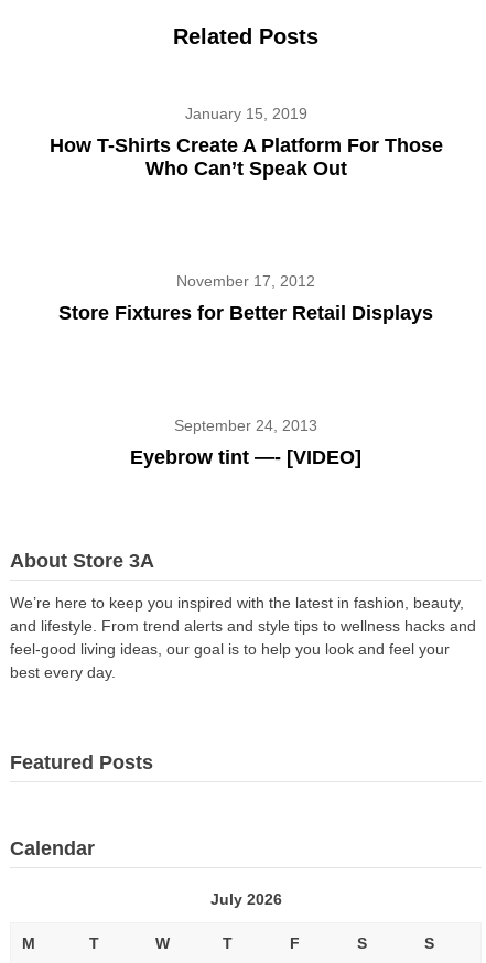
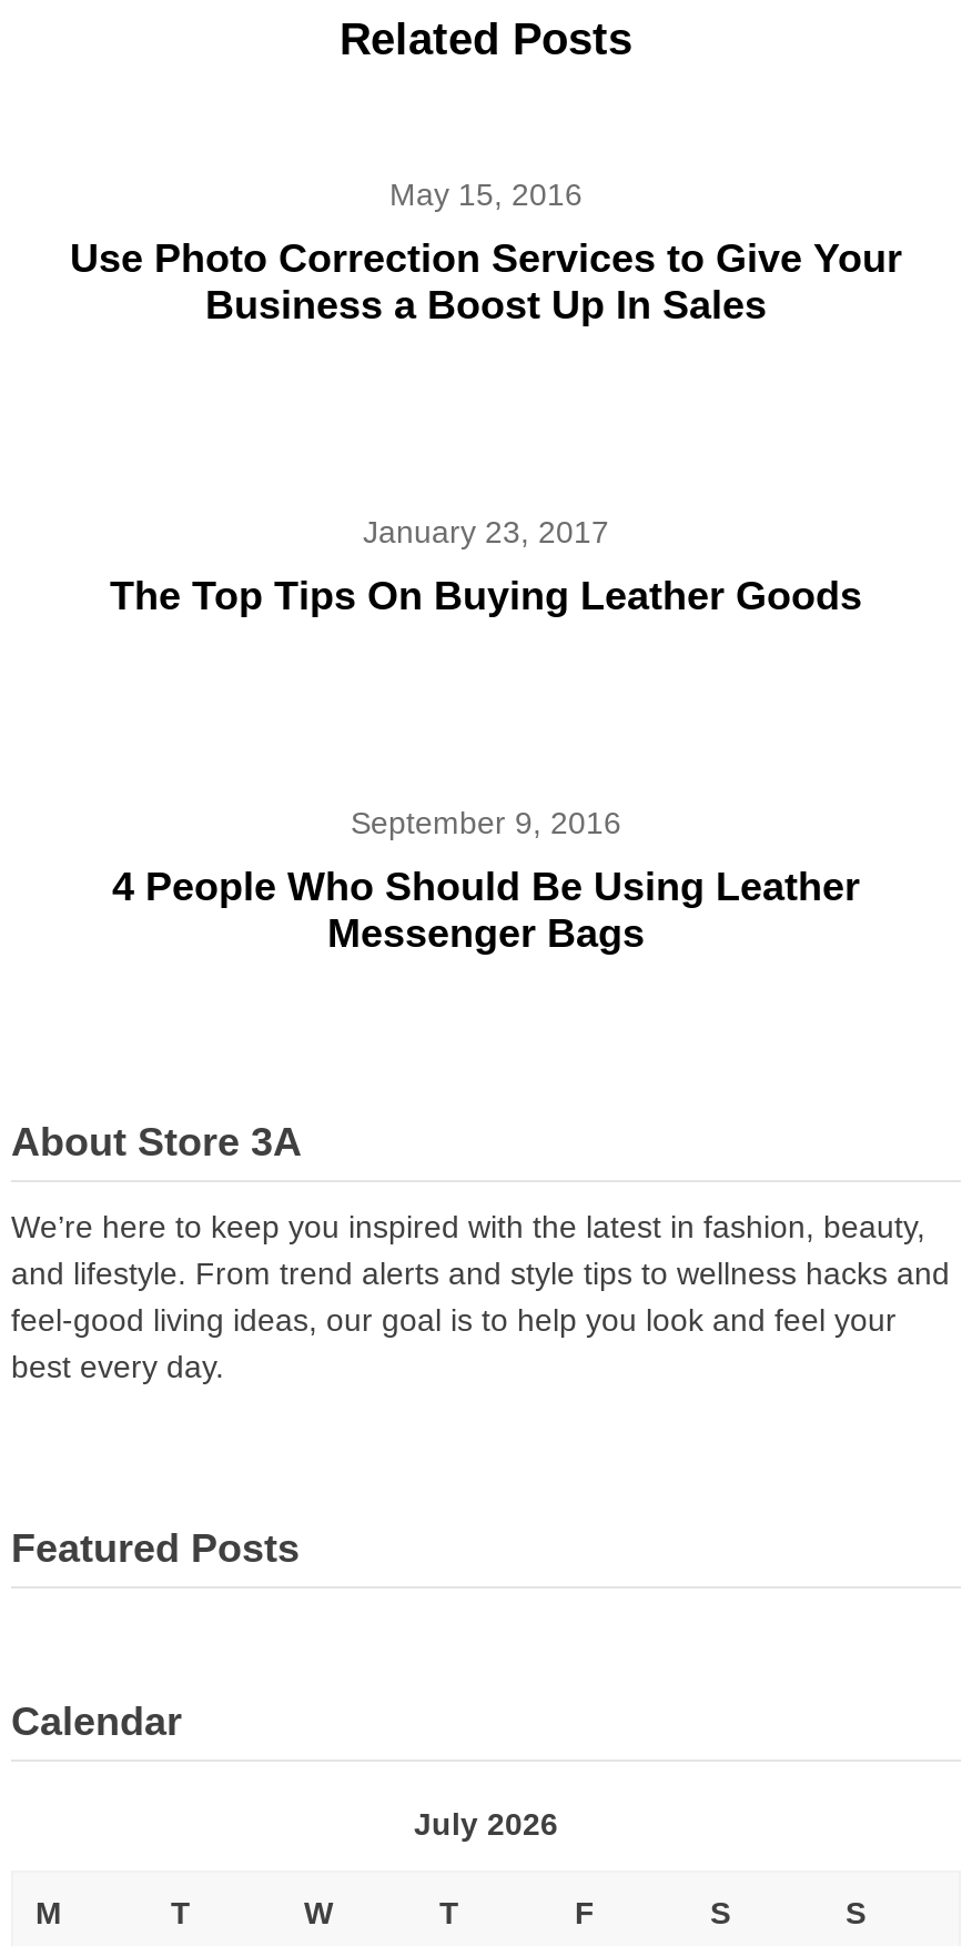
[185,105,307,123] January 15, 2019 -> [389,177,583,213] May 15, 2016
[49,135,442,180] How T-Shirts Create A Platform For Those | Who Can’t Speak Out -> [70,237,902,328] Use Photo Correction Services to Give Your | Business a Boost Up In Sales
[176,273,315,290] November 17, 2012 -> [363,515,609,550] January 23, 2017
[58,302,433,324] Store Fixtures for Better Retail Displays -> [110,575,862,619] The Top Tips On Buying Leather Goods
[174,417,317,435] September 24, 2013 -> [351,806,621,841] September 9, 2016
[130,447,361,469] Eyebrow tint —- [VIDEO] -> [112,866,860,957] 4 People Who Should Be Using Leather | Messenger Bags

